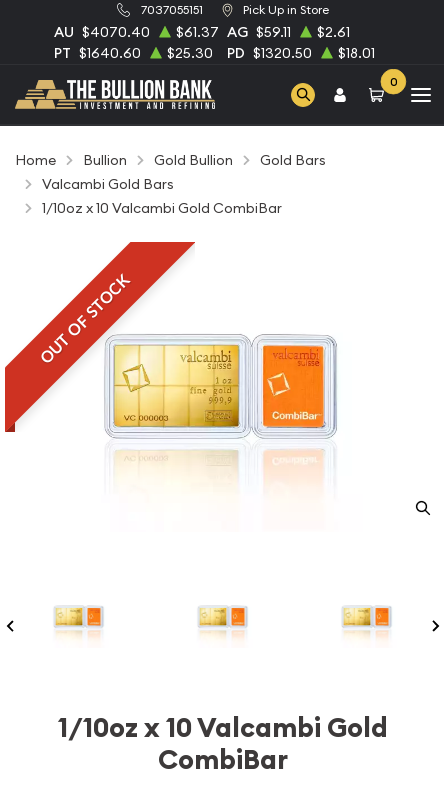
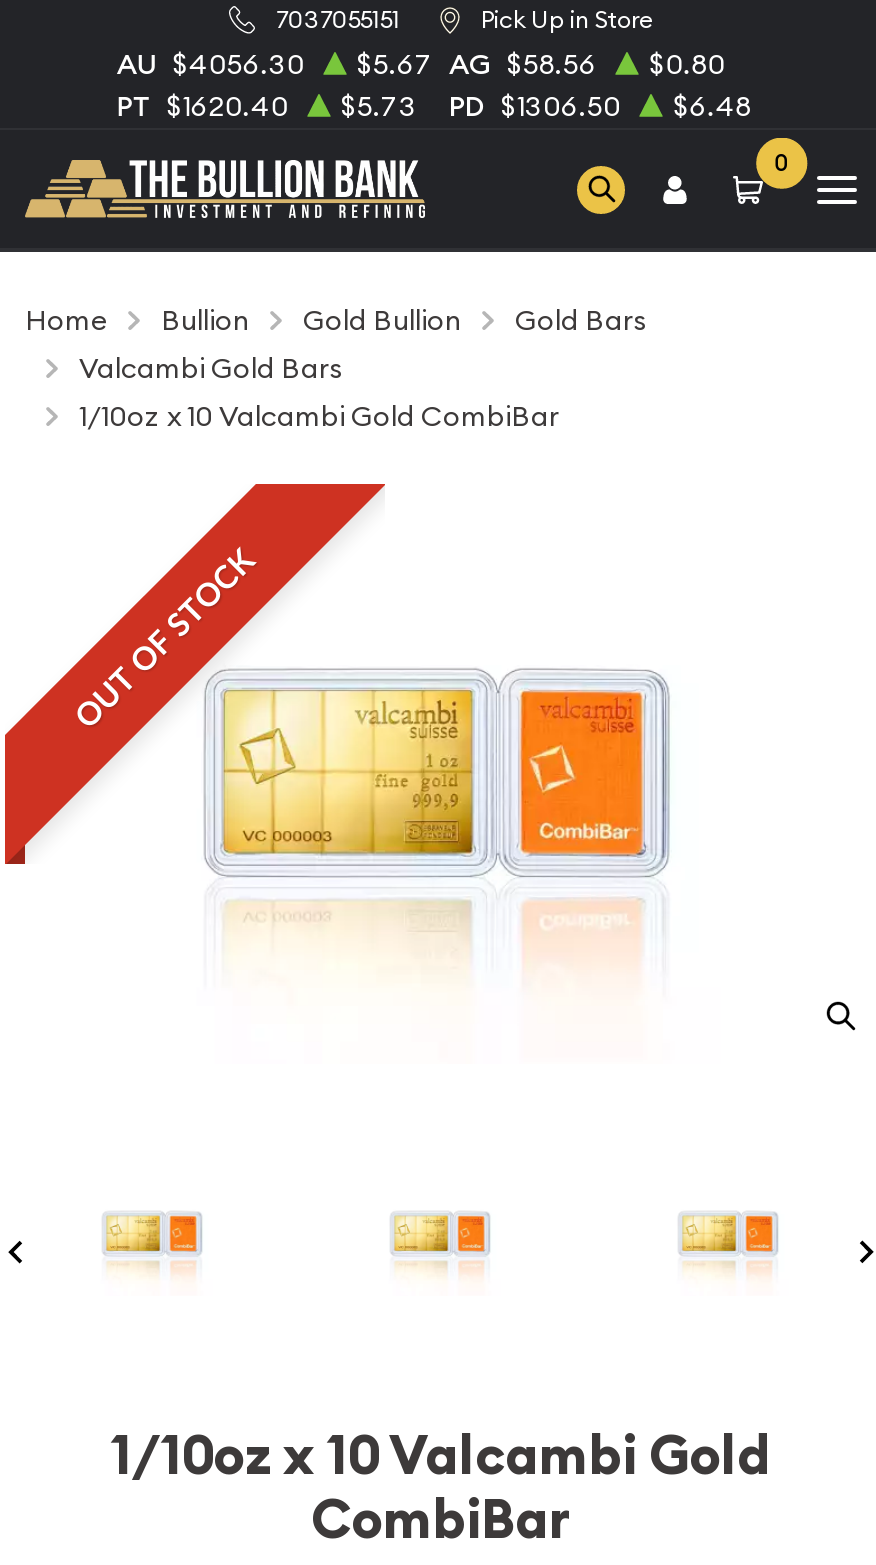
[54,22,150,40] AU $4070.40 -> [117,45,305,81] AU $4056.30
[176,22,291,40] $61.37 AG $59.11 -> [357,45,597,81] $5.67 AG $58.56
[317,22,350,40] $2.61 -> [649,45,725,81] $0.80
[54,43,141,61] PT $1640.60 -> [117,87,289,123] PT $1620.40
[167,43,213,61] $25.30 -> [341,87,417,123] $5.73
[227,43,312,61] PD $1320.50 -> [449,87,621,123] PD $1306.50
[338,43,375,61] $18.01 -> [673,87,751,123] $6.48

